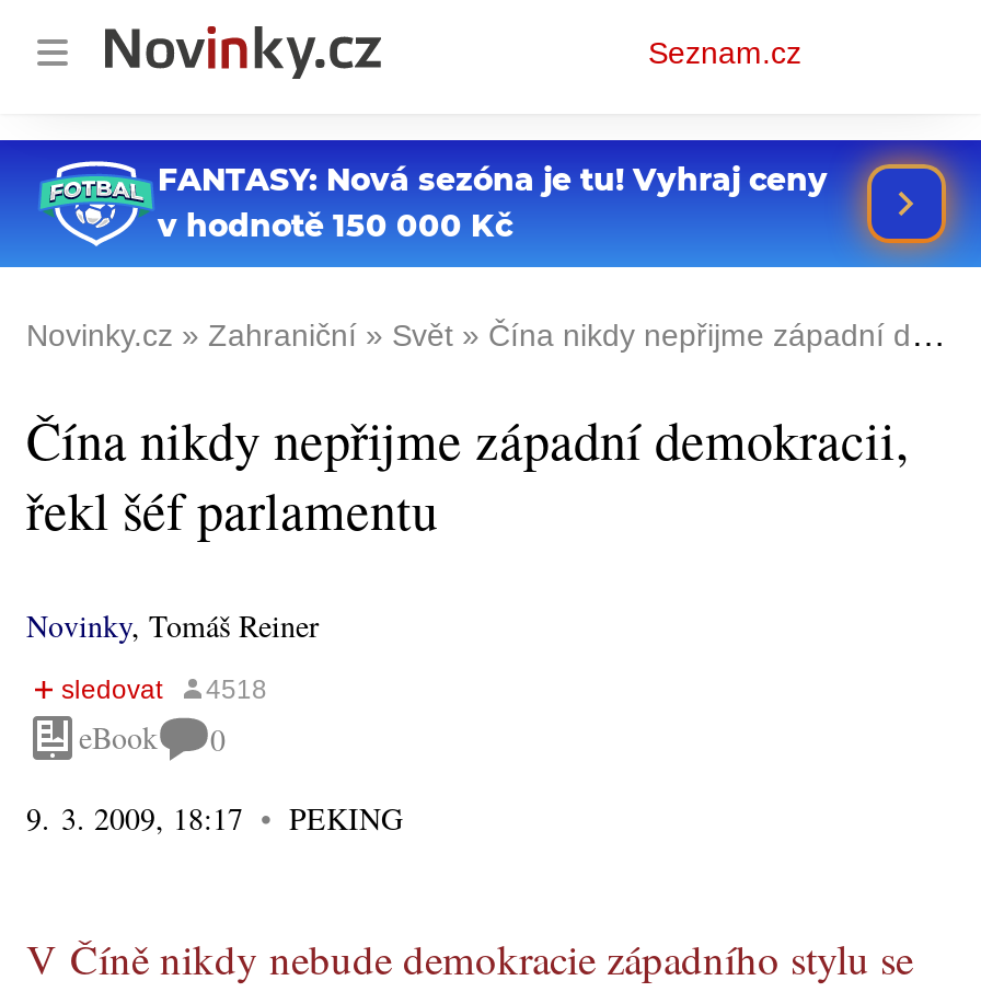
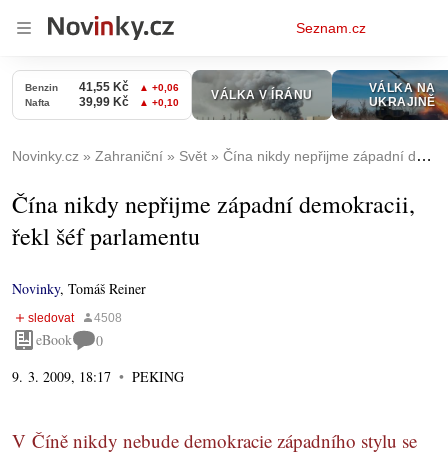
[7,138,974,269] [image] -> [3,68,445,125] [image]

